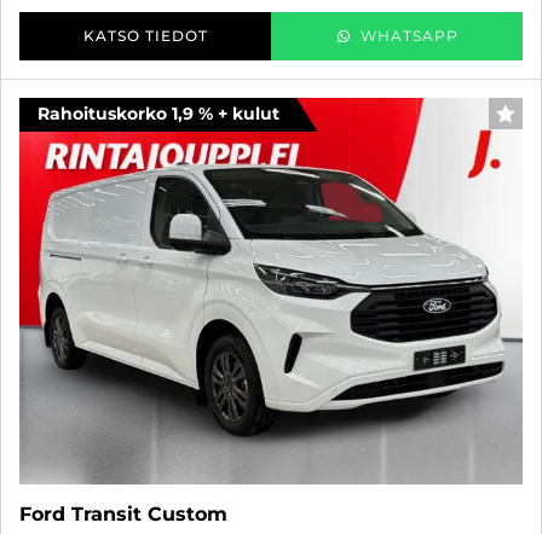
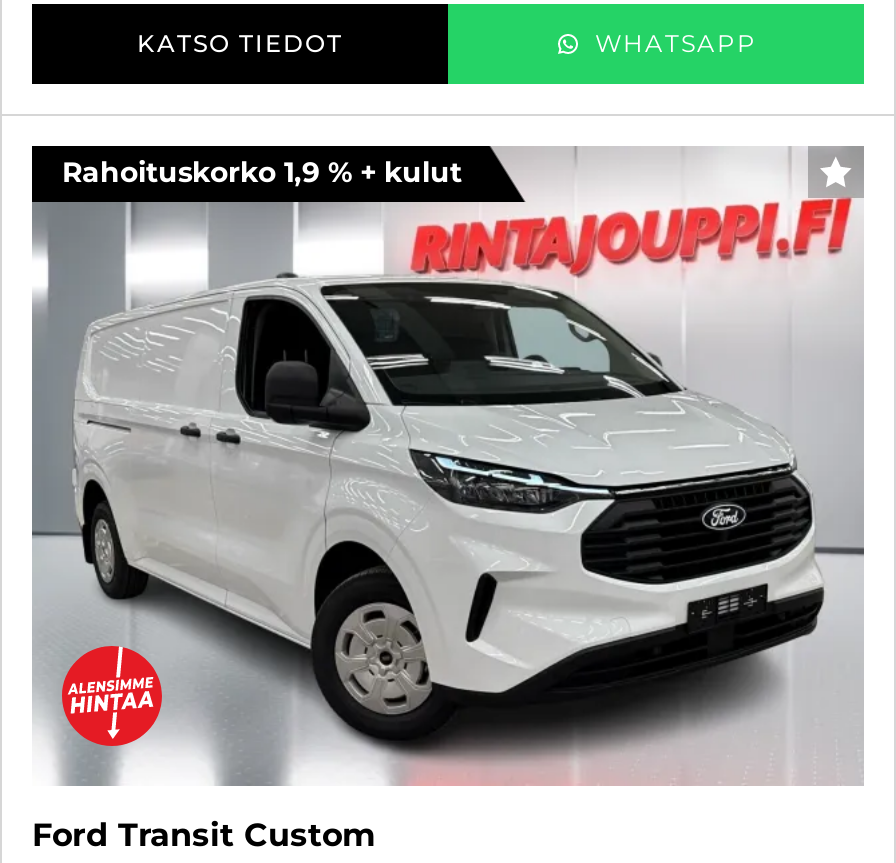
[18,97,521,486] [image] -> [30,146,864,786] [image]

